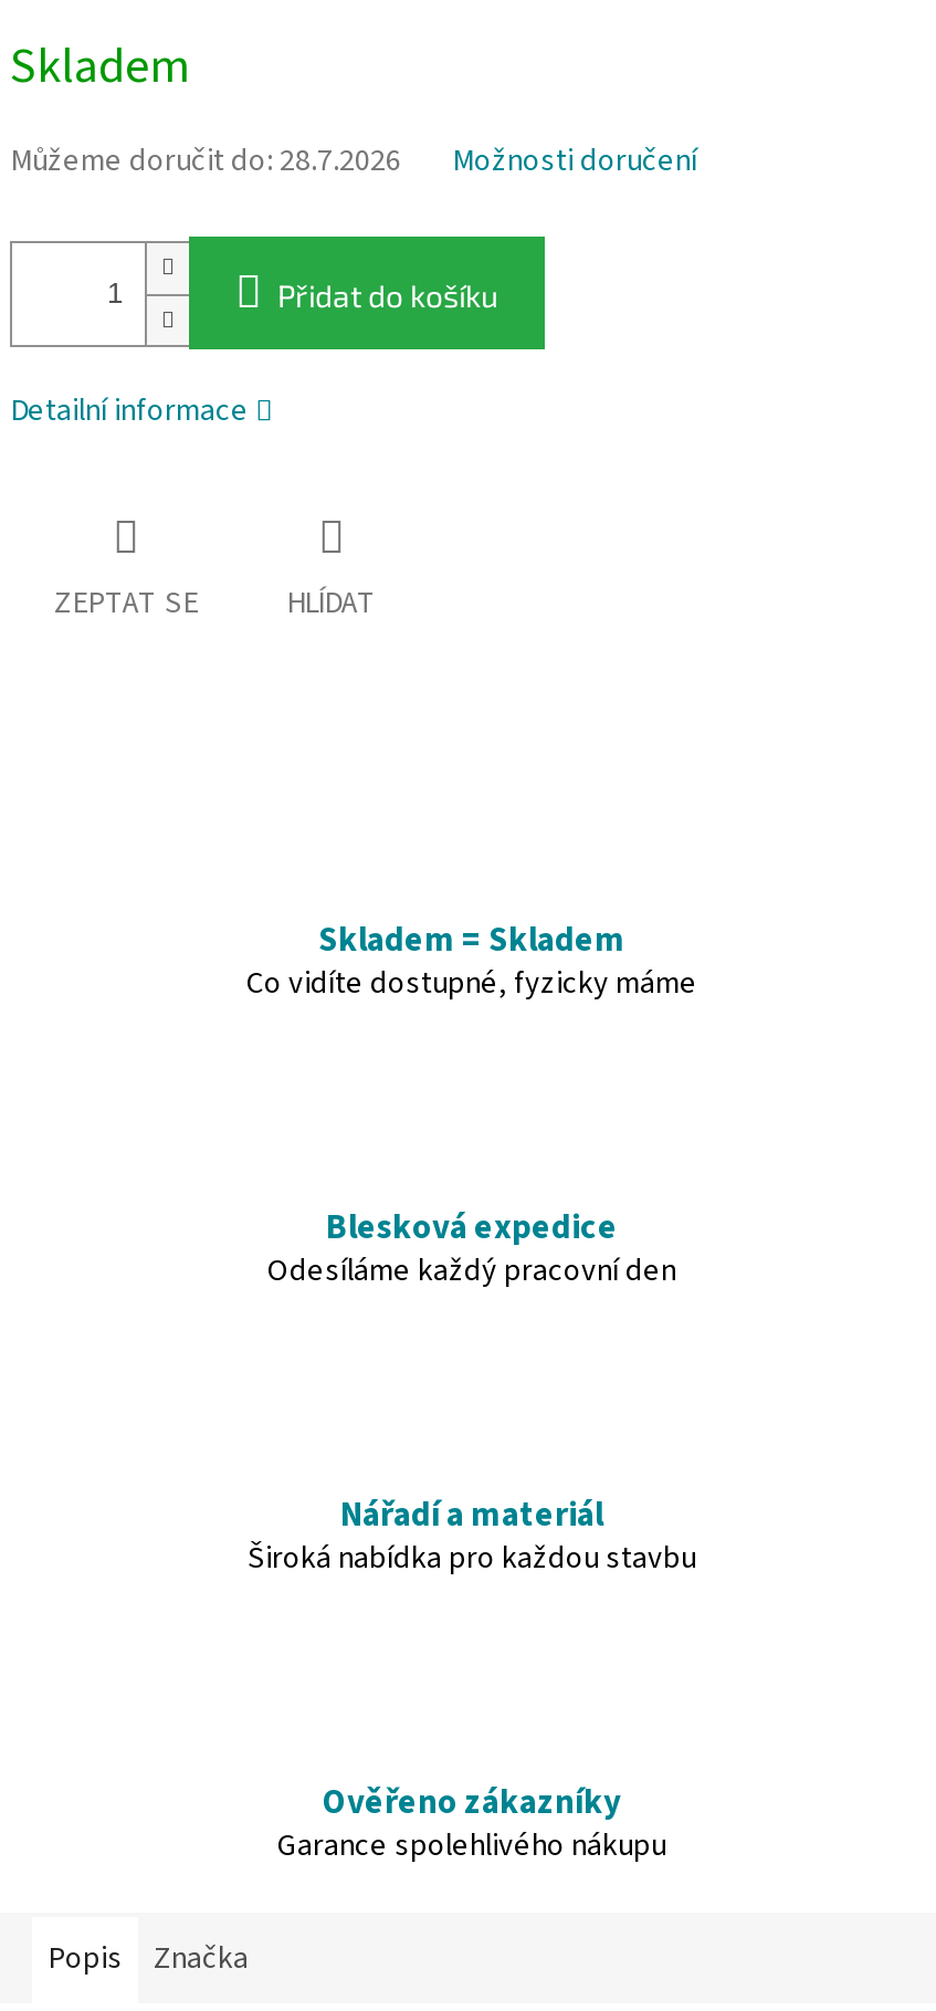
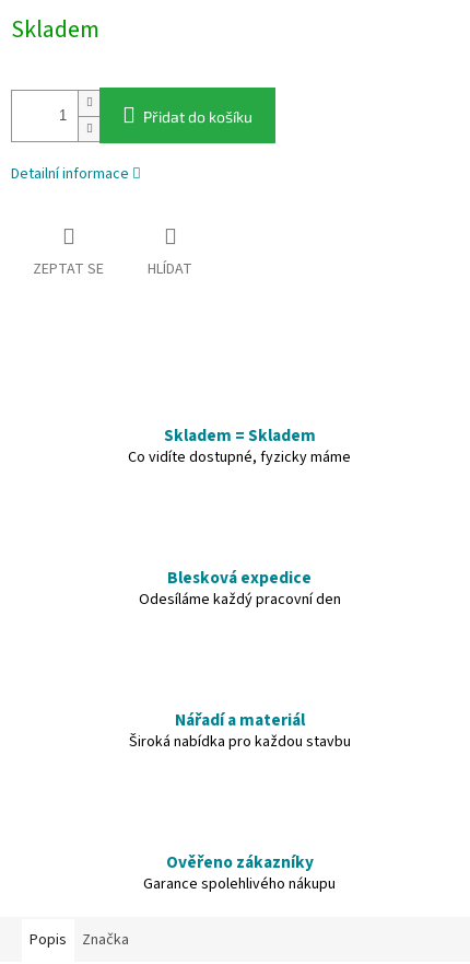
[10,140,697,184] Můžeme doručit do: 28.7.2026 | Možnosti doručení -> none

